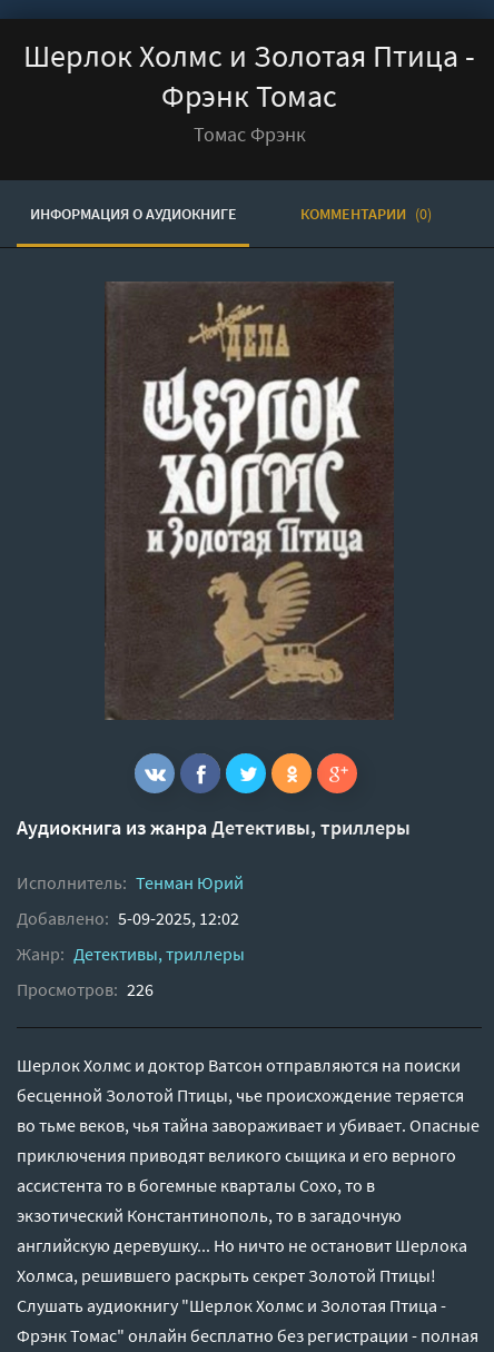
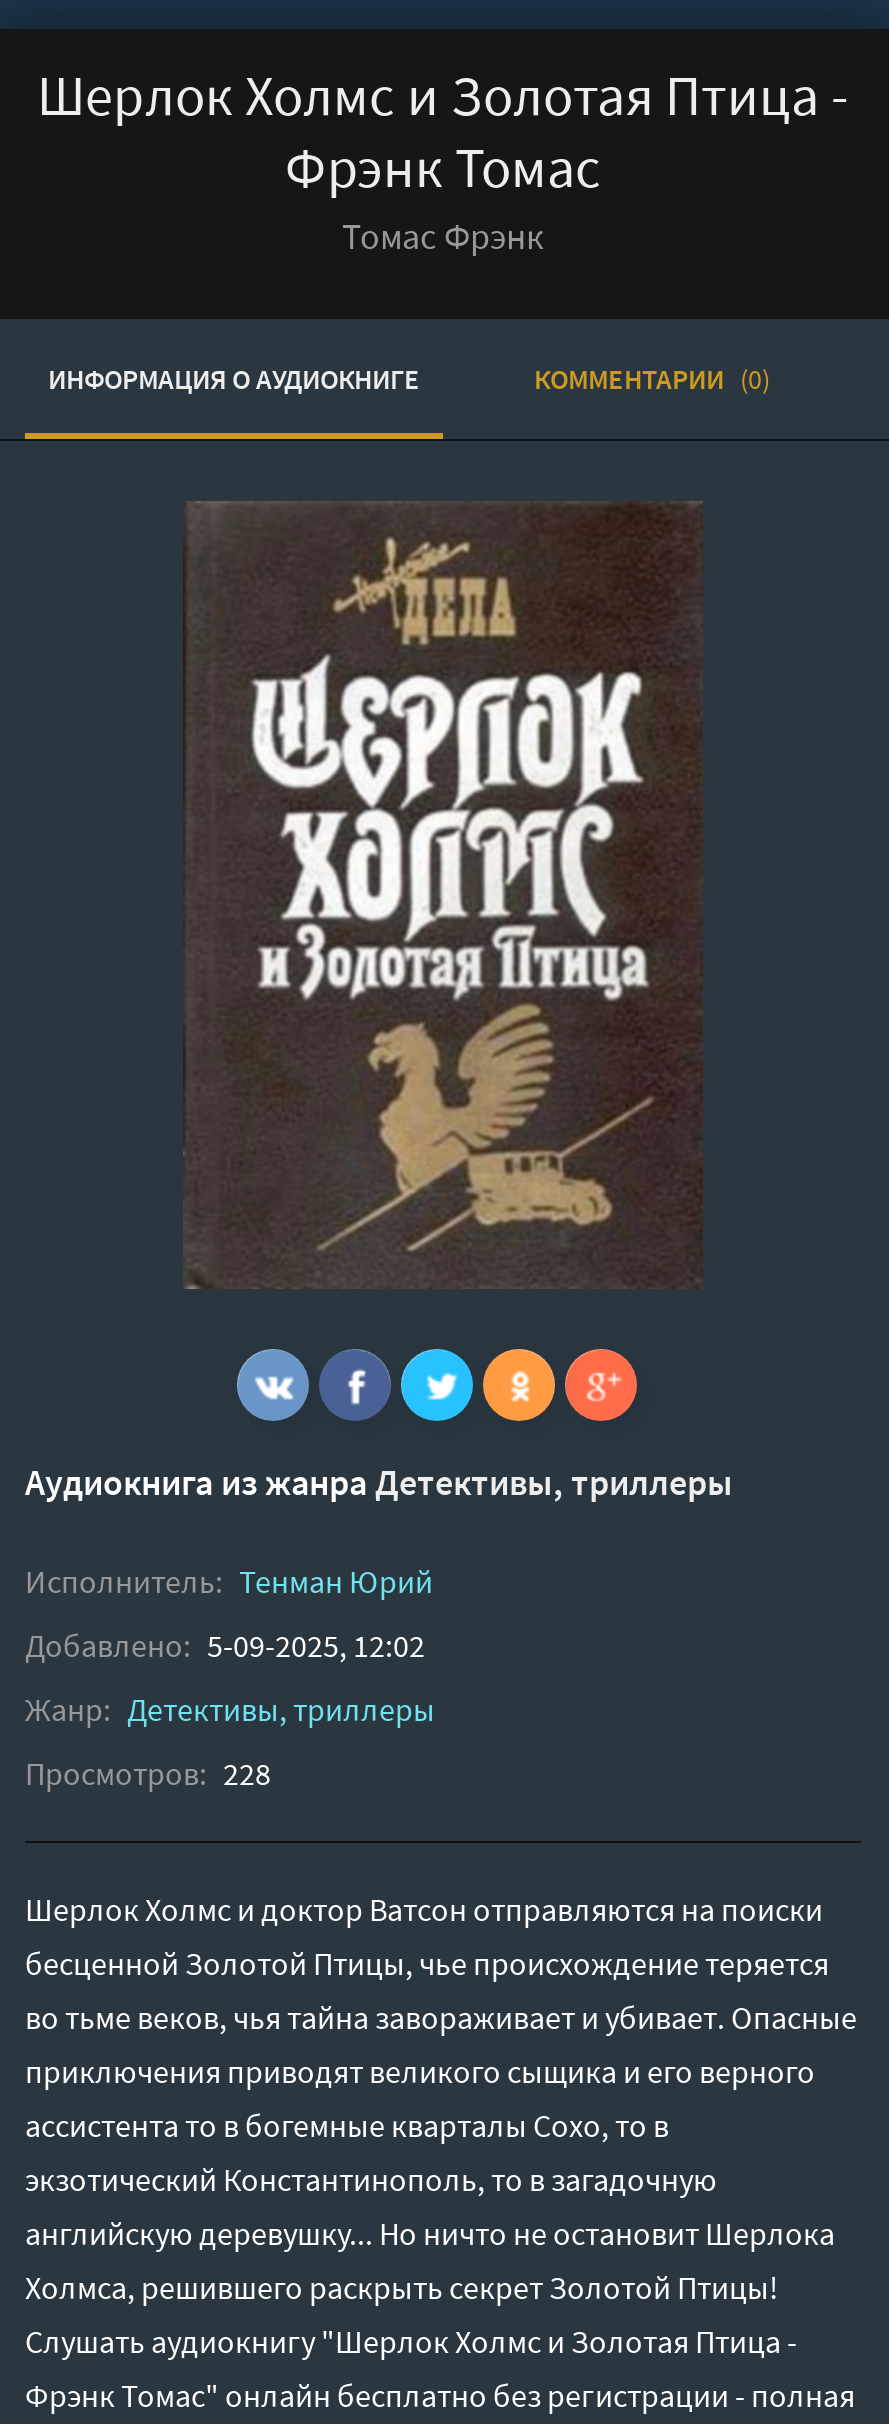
[17,978,154,1000] Просмотров: 226 -> [25,1753,271,1793] Просмотров: 228

